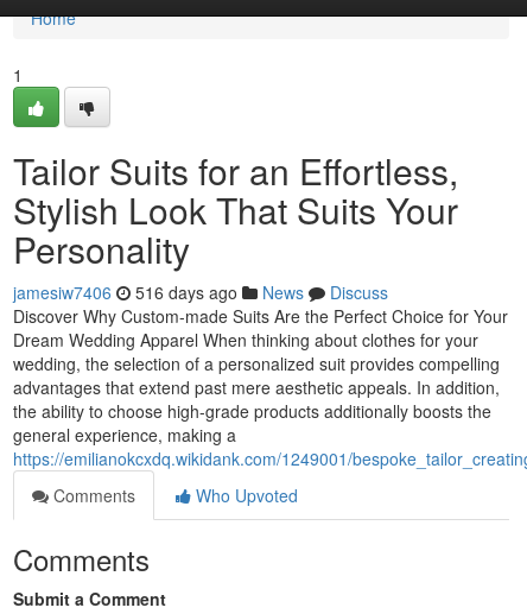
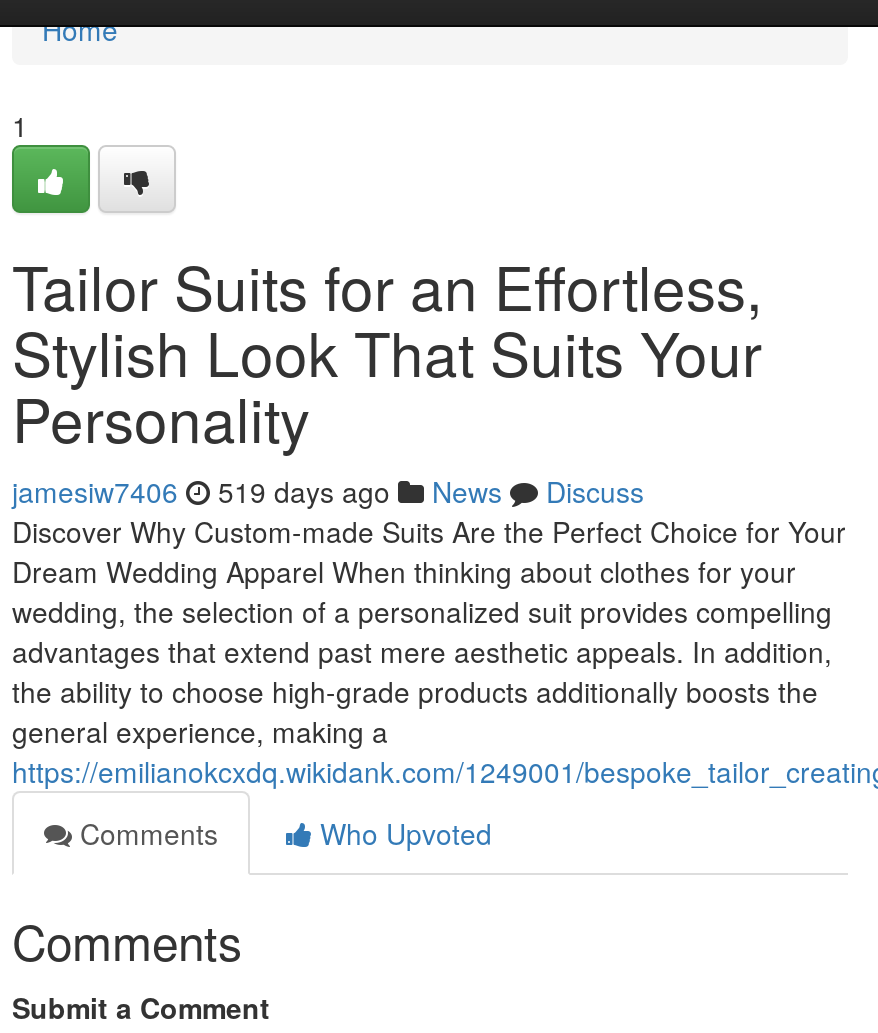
[13,280,388,304] jamesiw7406 516 days ago News Discuss -> [12,471,644,511] jamesiw7406 519 days ago News Discuss

